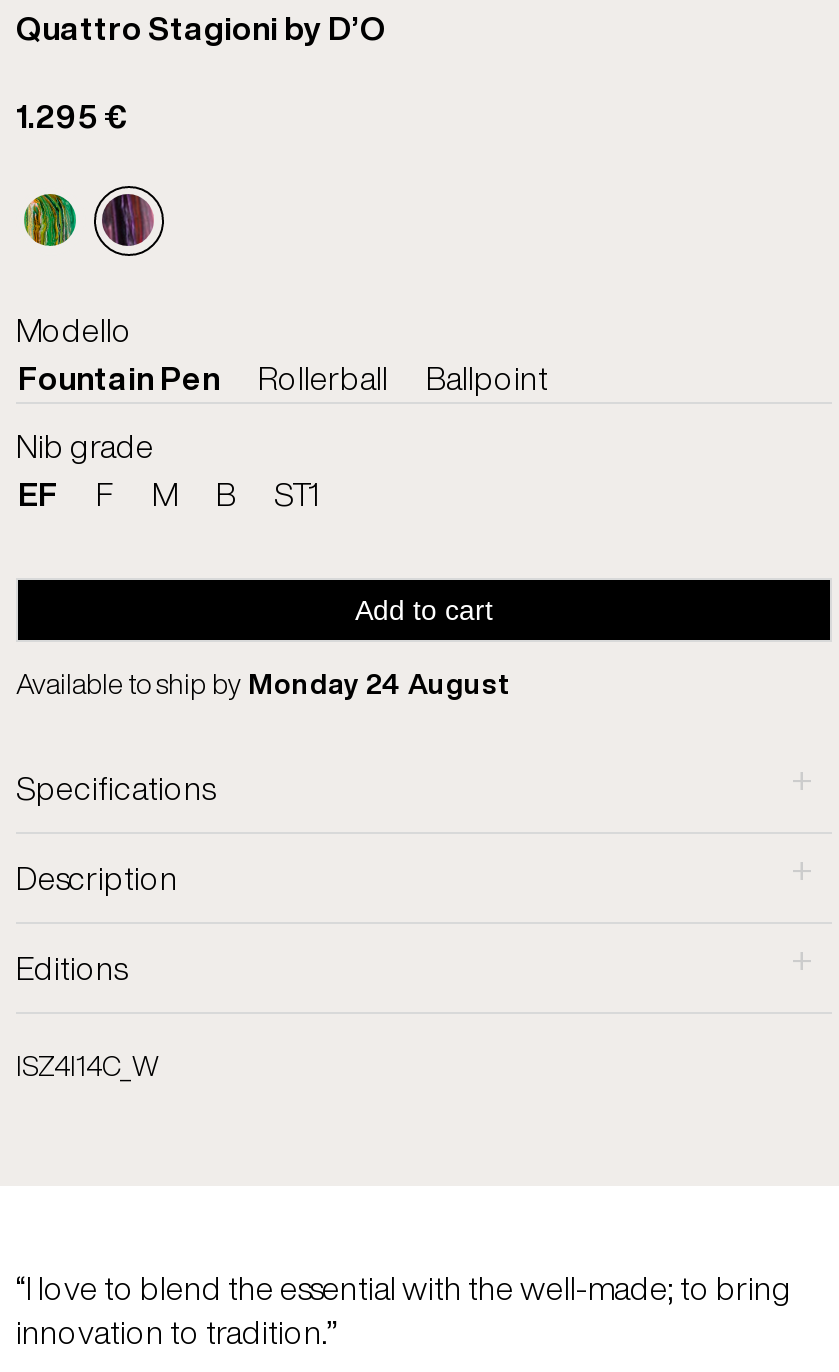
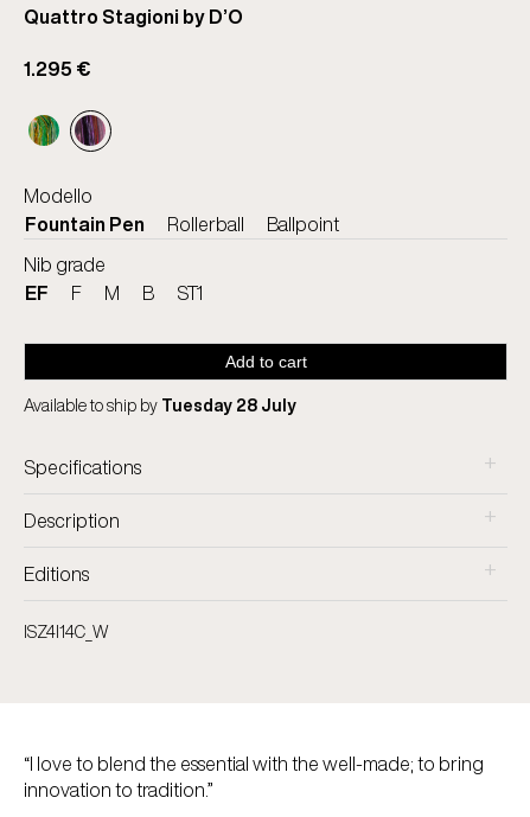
[16,663,510,705] Available to ship by Monday 24 August -> [24,393,296,418] Available to ship by Tuesday 28 July

